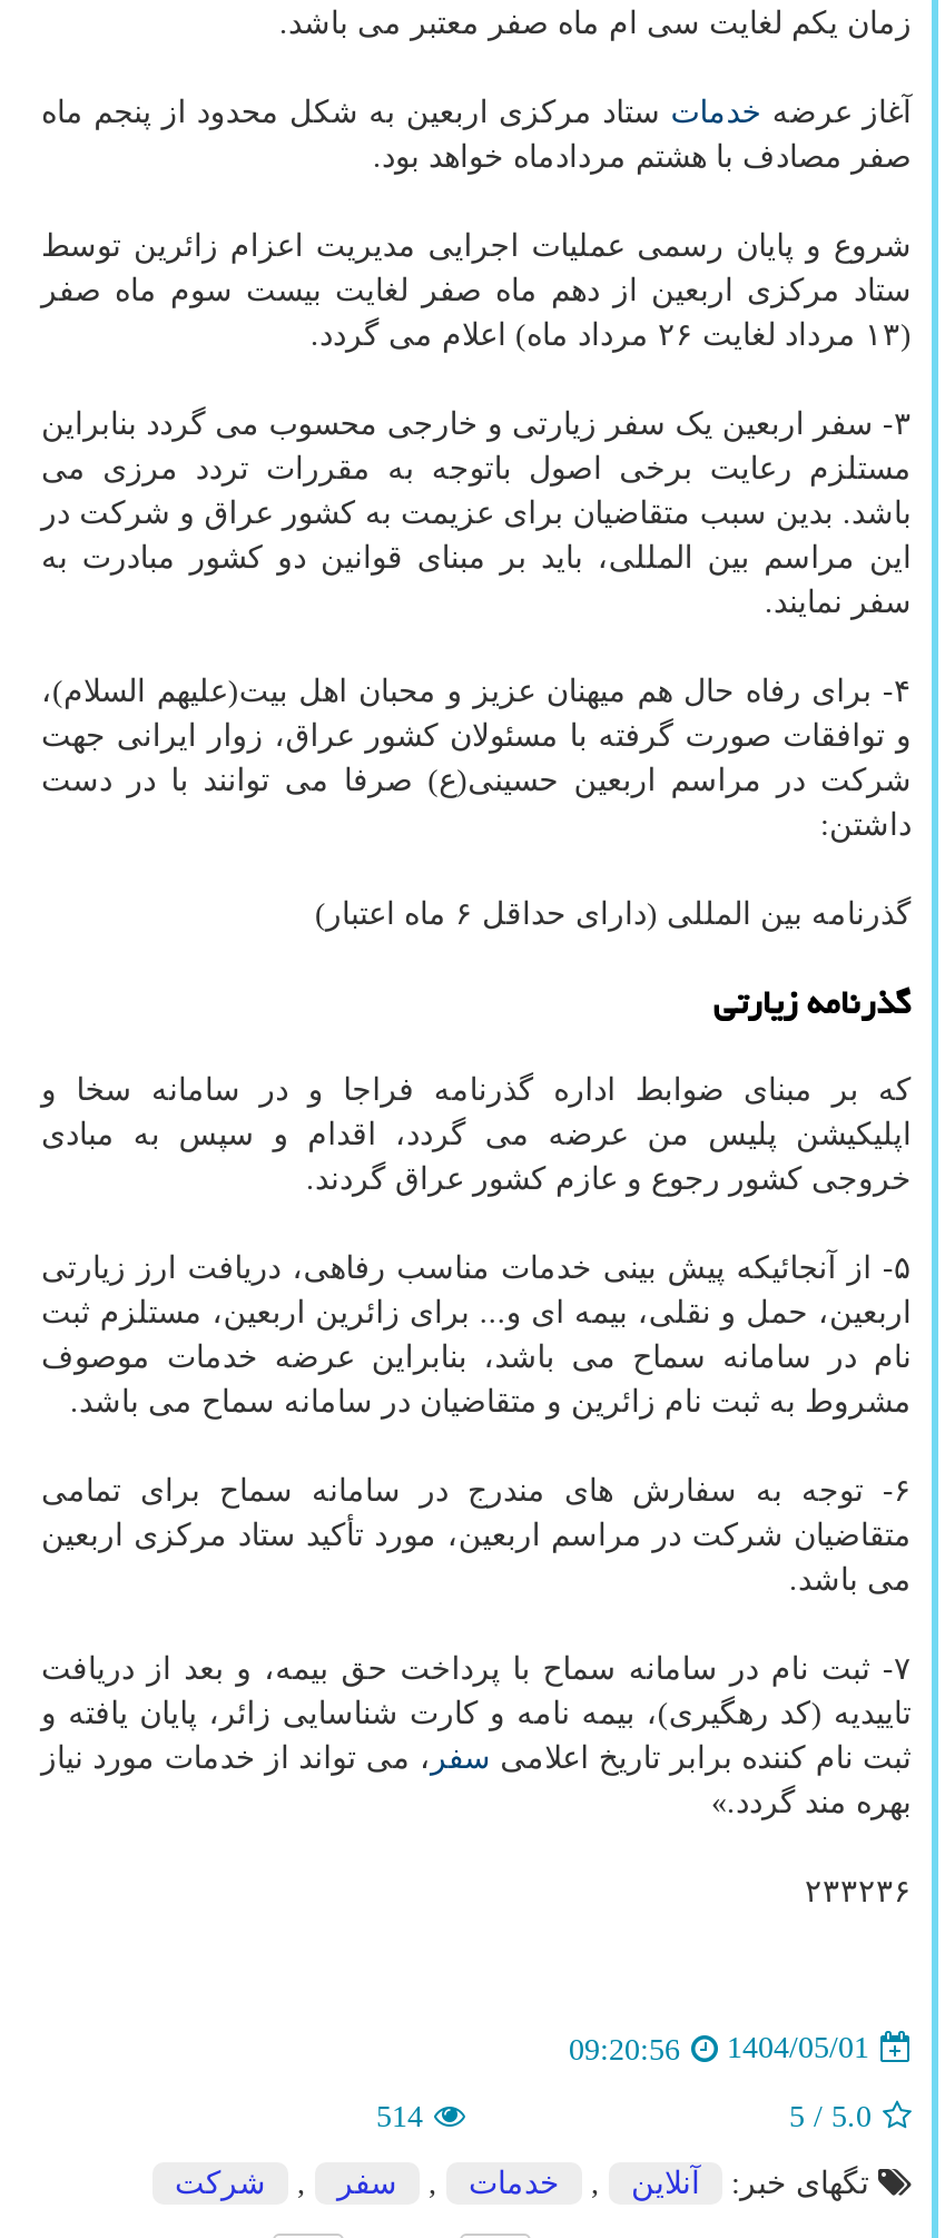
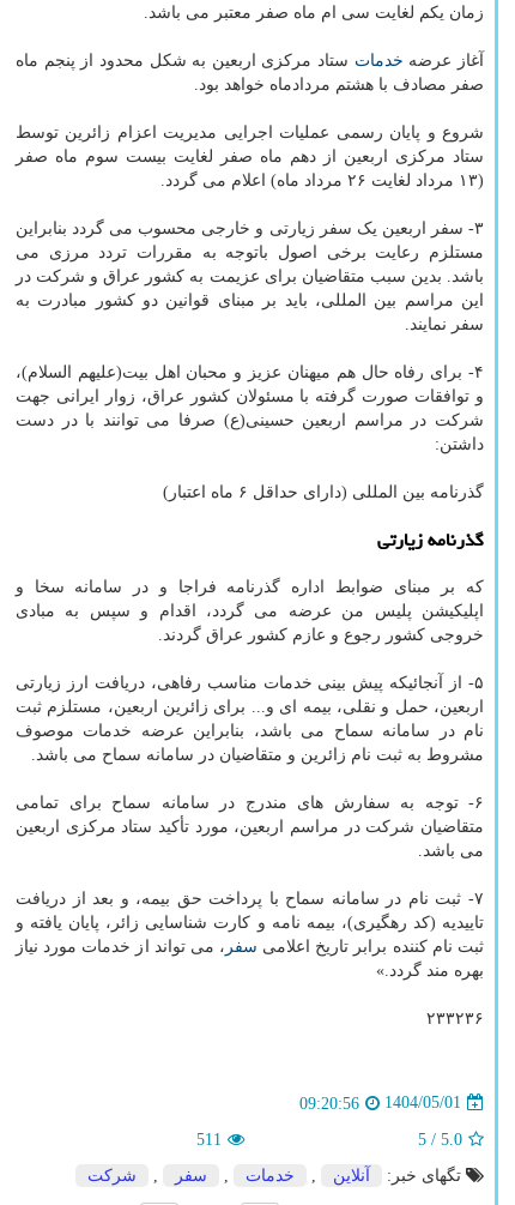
[376,2099,423,2133] 514 -> [196,1130,221,1148] 511

